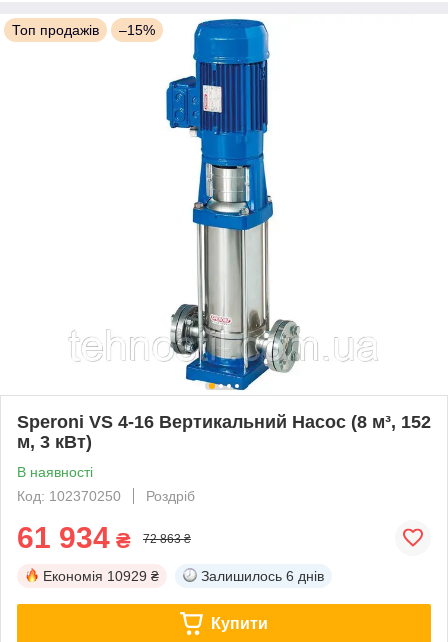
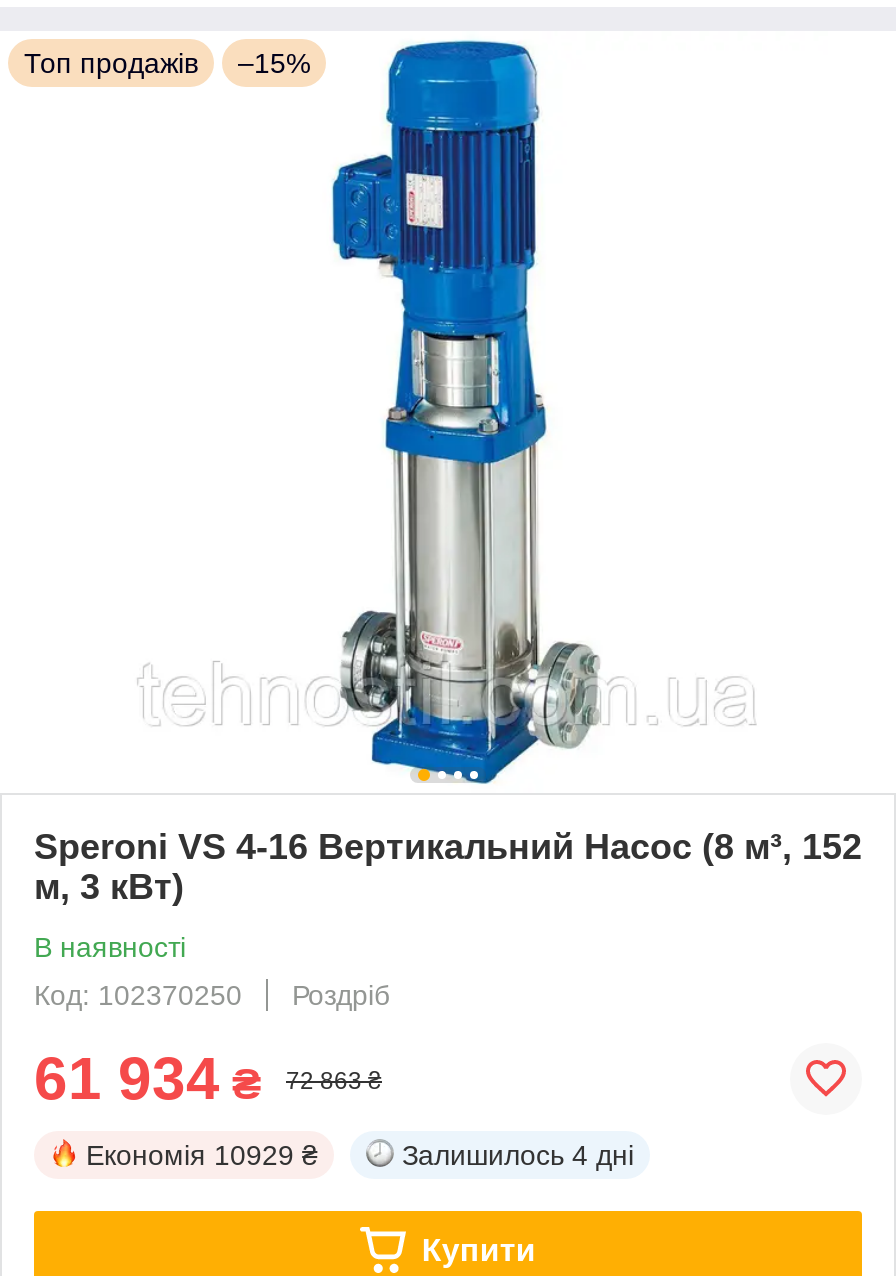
[201,568,324,584] Залишилось 6 днів -> [402,1139,634,1171] Залишилось 4 дні

